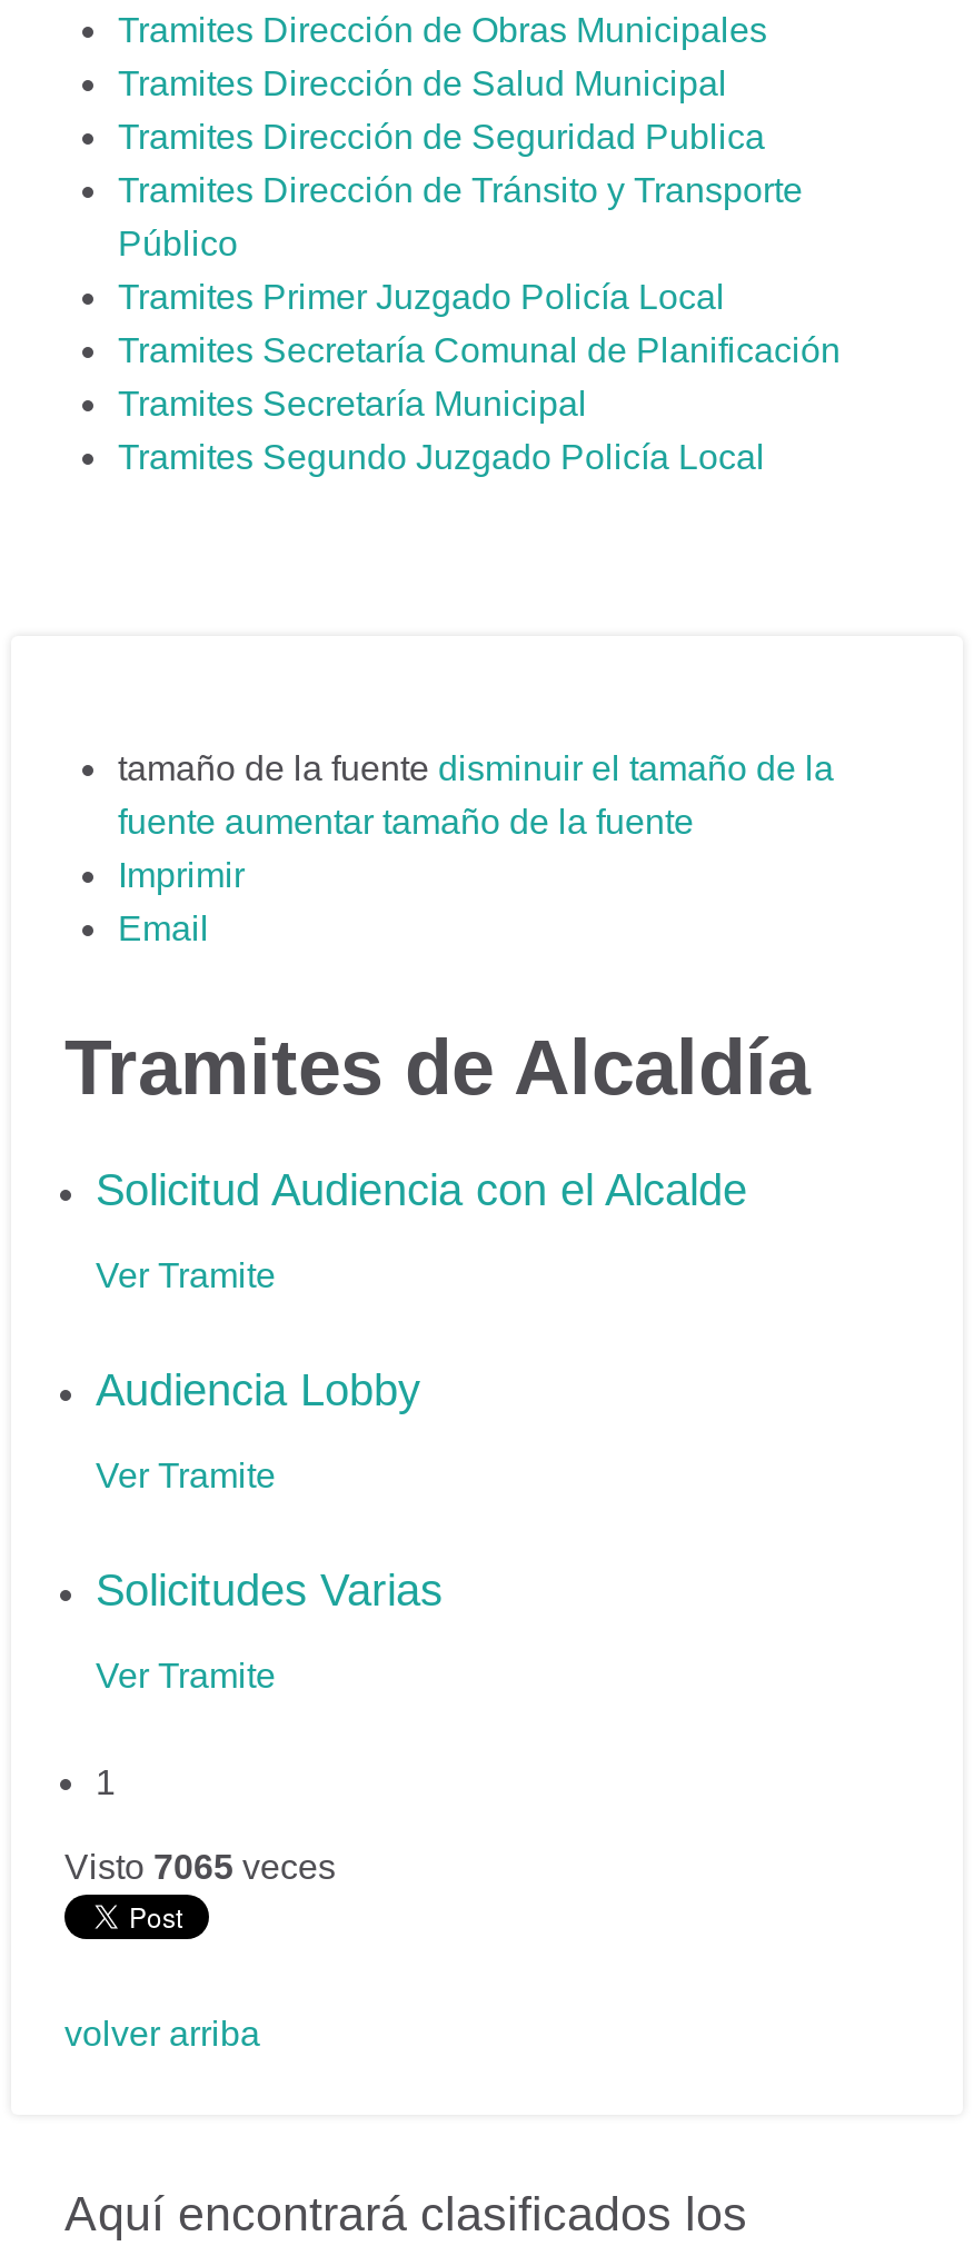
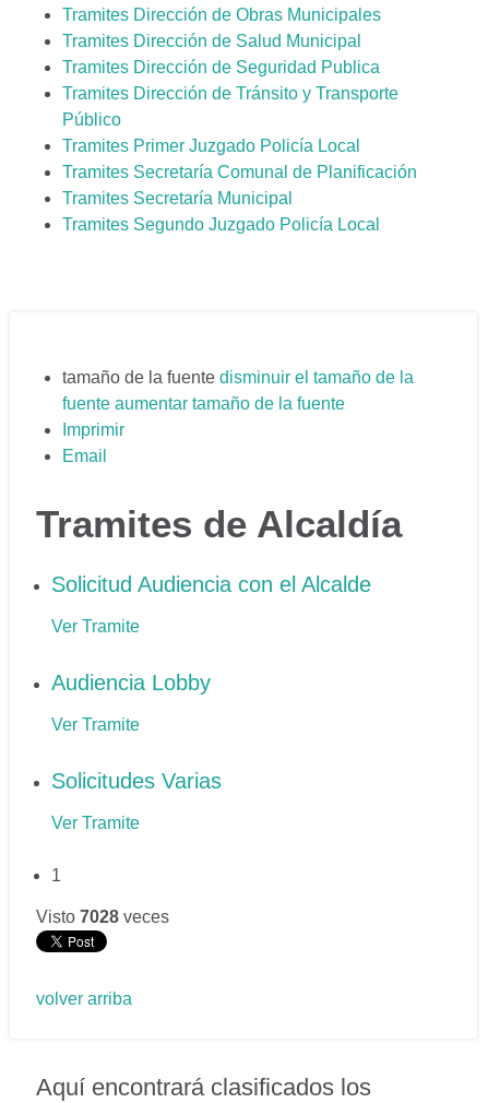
[64,1847,336,1885] Visto 7065 veces -> [36,907,169,926] Visto 7028 veces

